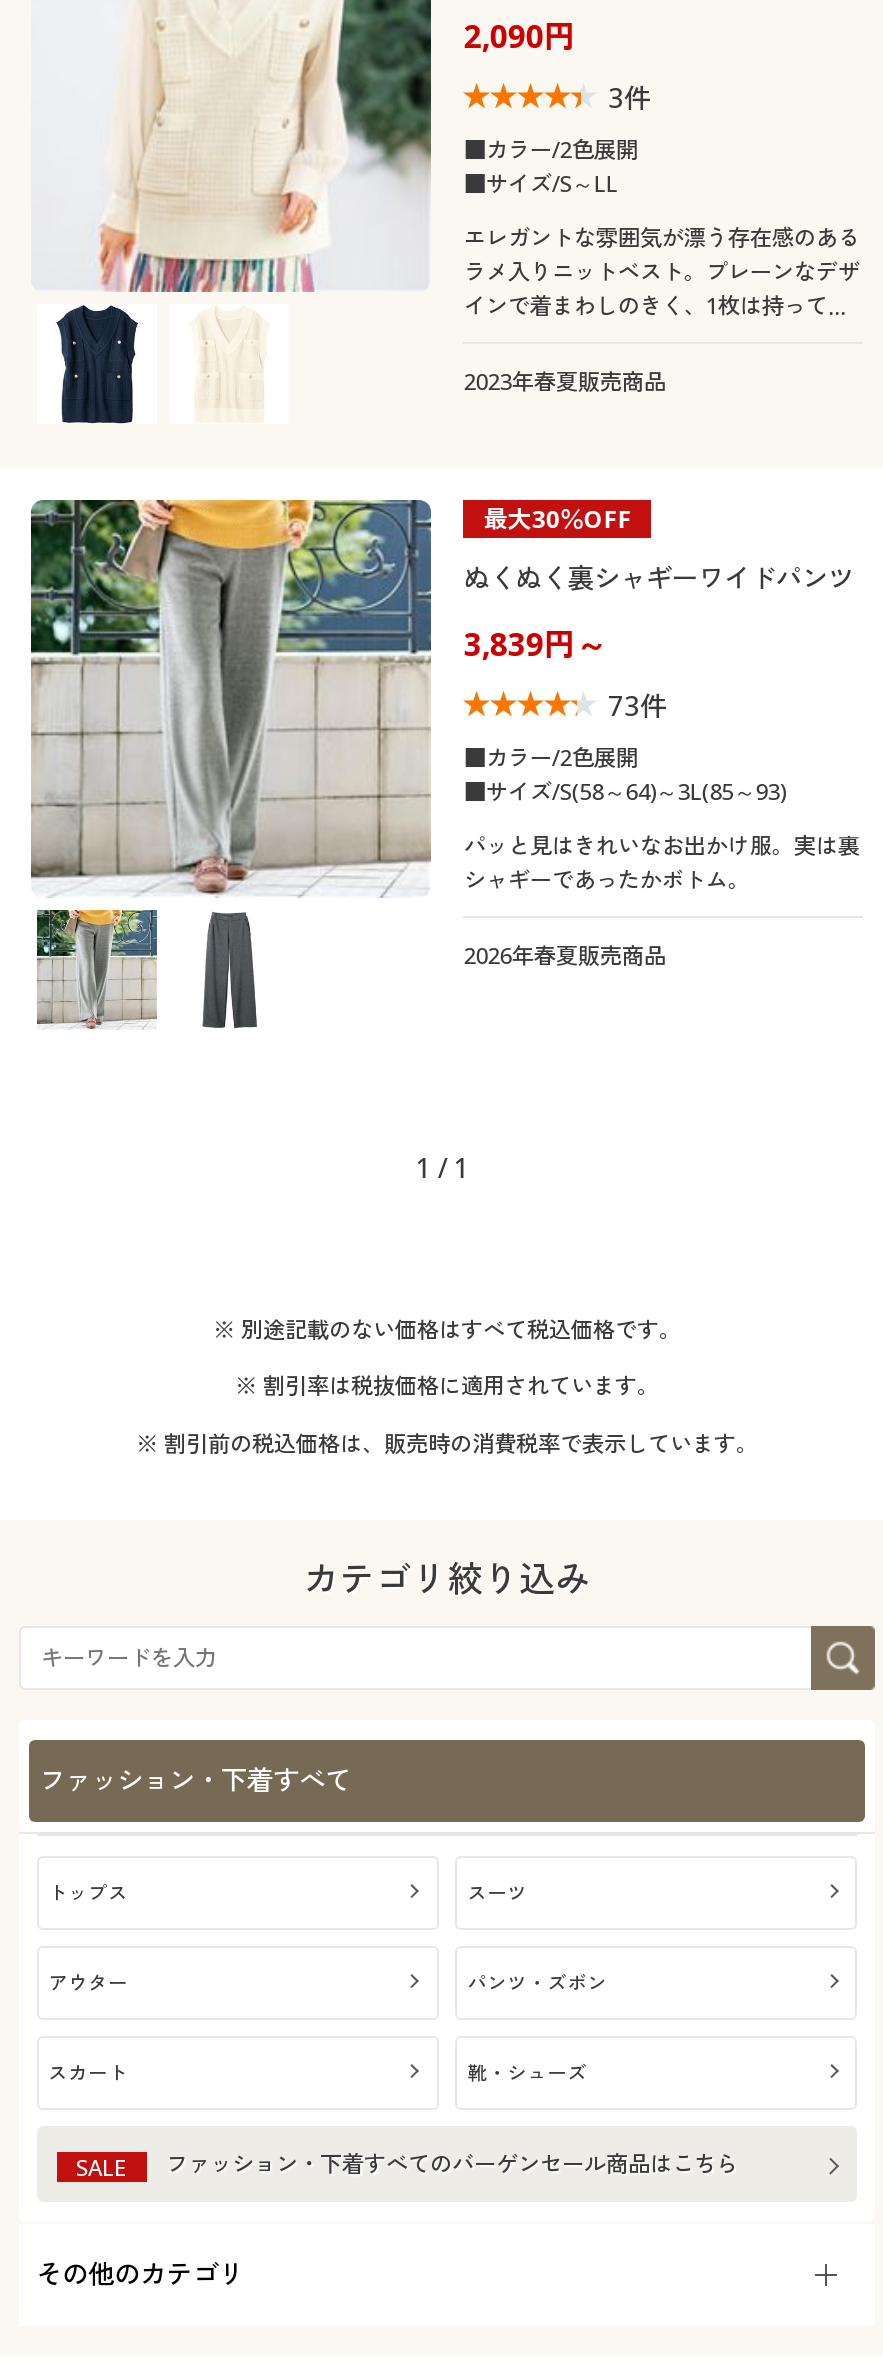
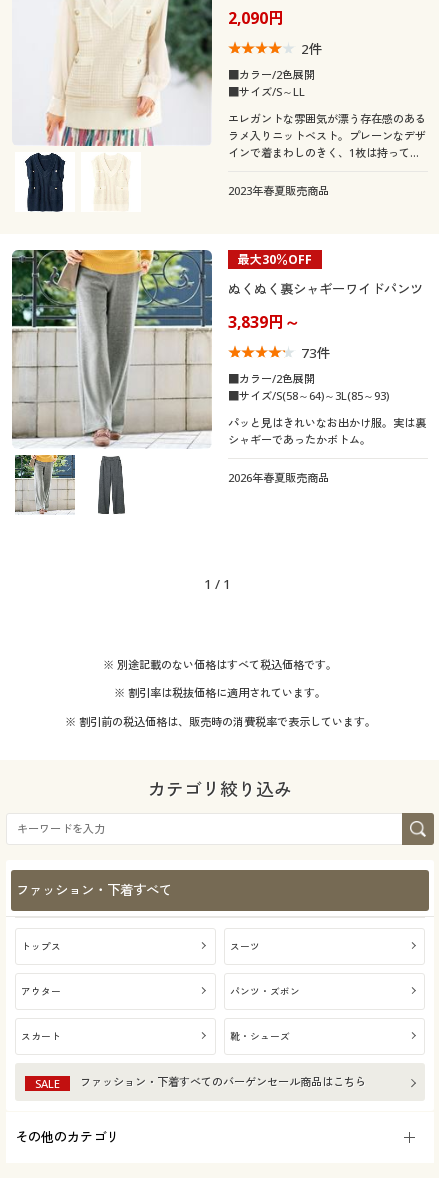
[608,81,650,117] 3件 -> [300,40,321,58] 2件

